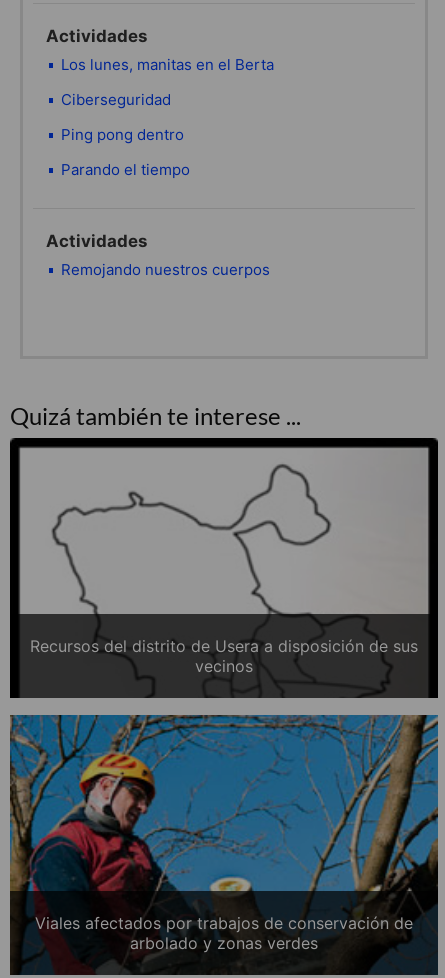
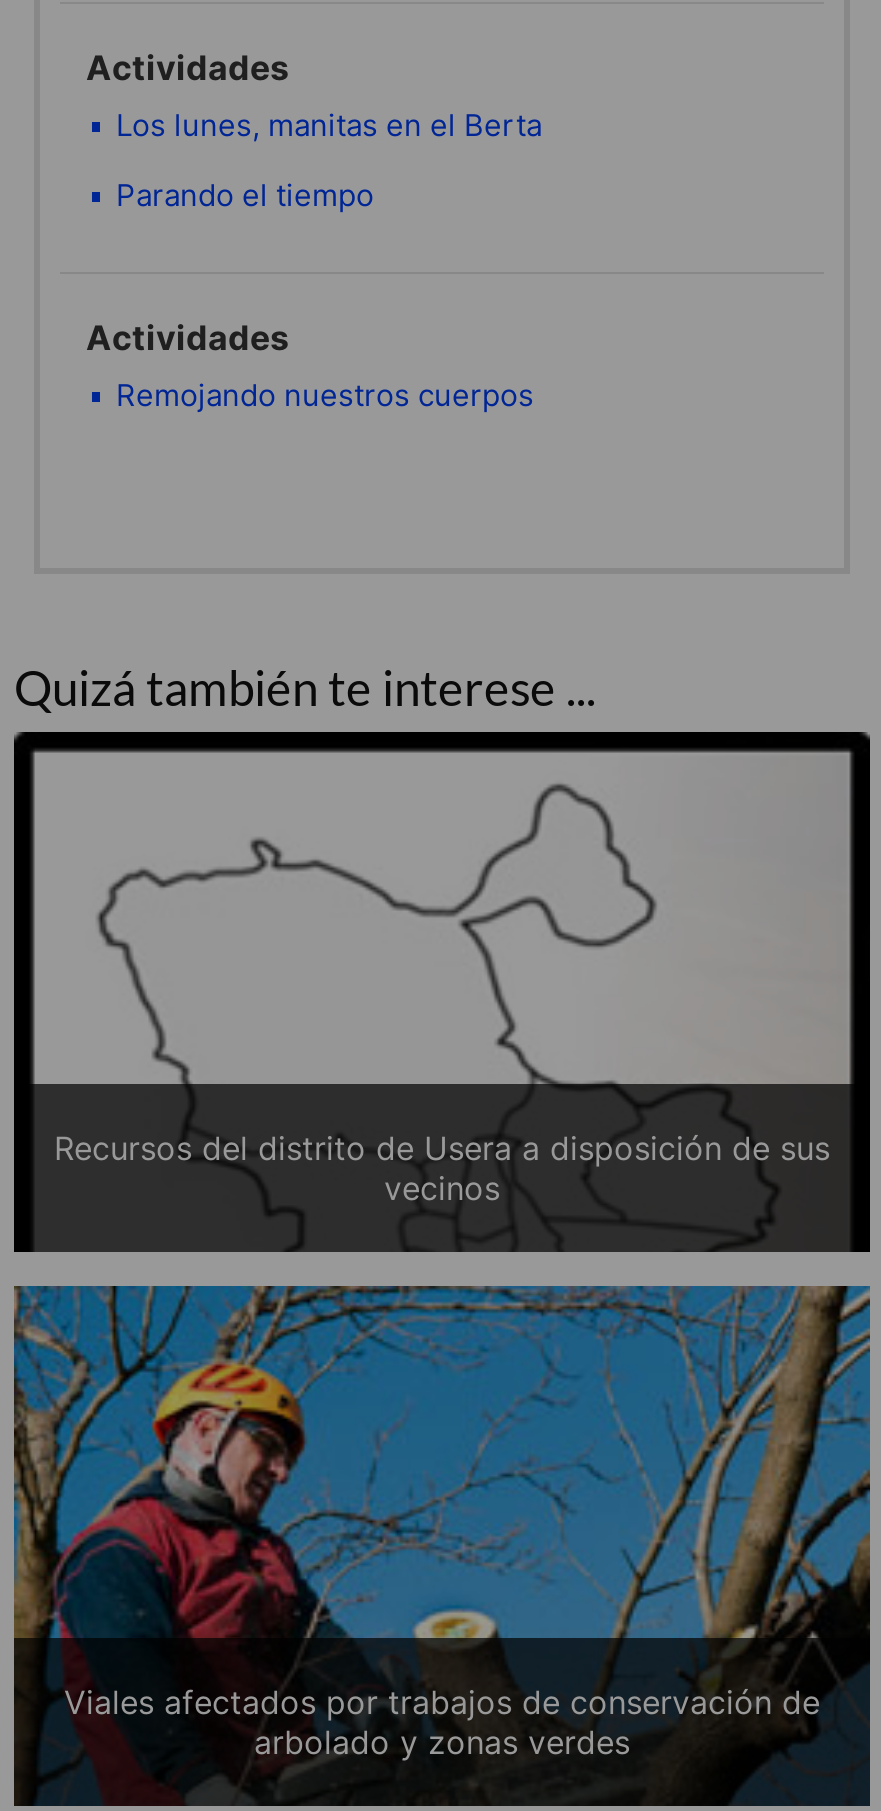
[61,90,184,144] Ciberseguridad | Ping pong dentro -> none

